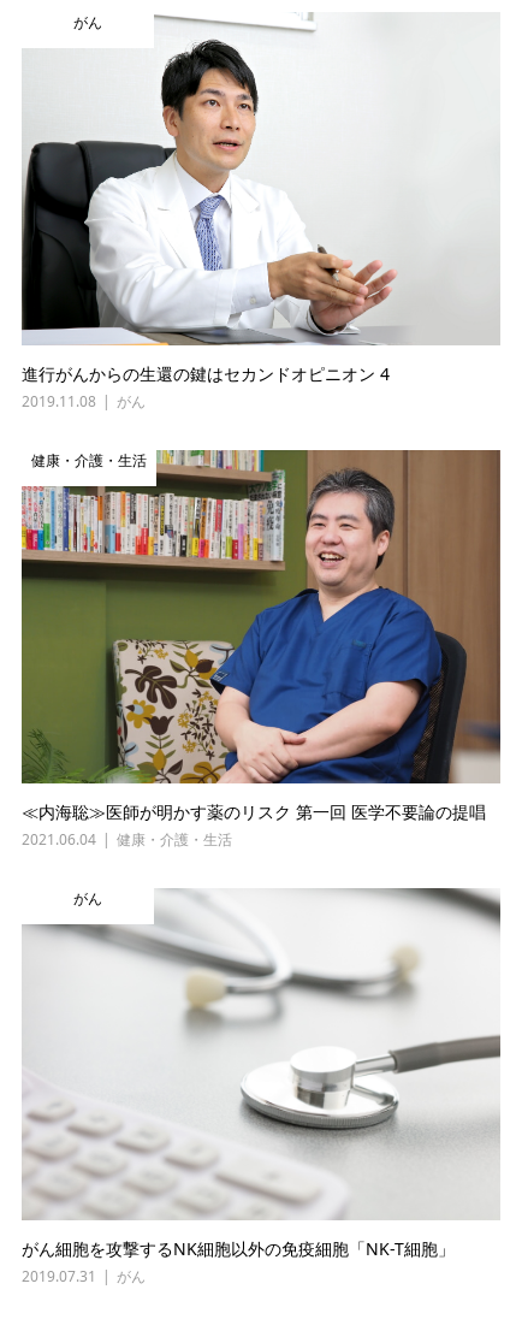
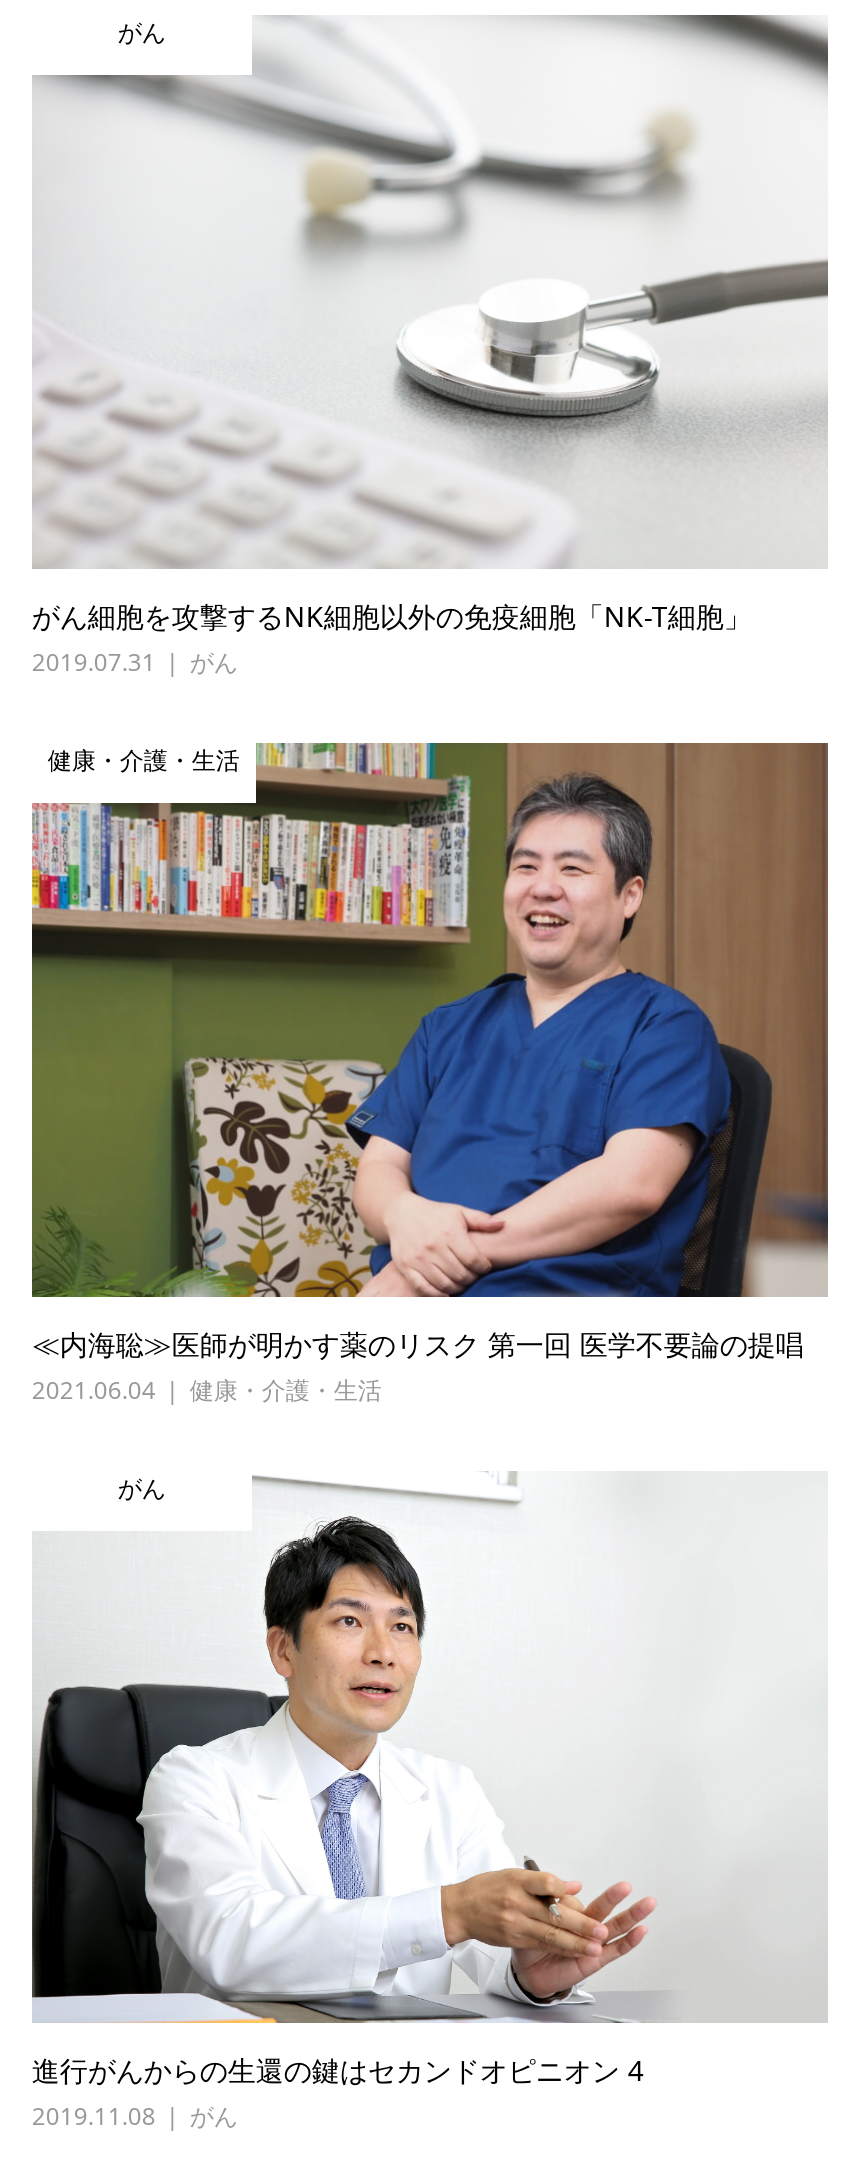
moved [20,12,500,411] -> [30,1471,828,2134]: [image] | 進行がんからの生還の鍵はセカンドオピニオン 4 | 2019.11.08
moved [22,887,502,1287] -> [32,13,830,679]: [image] | がん細胞を攻撃するNK細胞以外の免疫細胞「NK-T細胞」 | 2019.07.31

